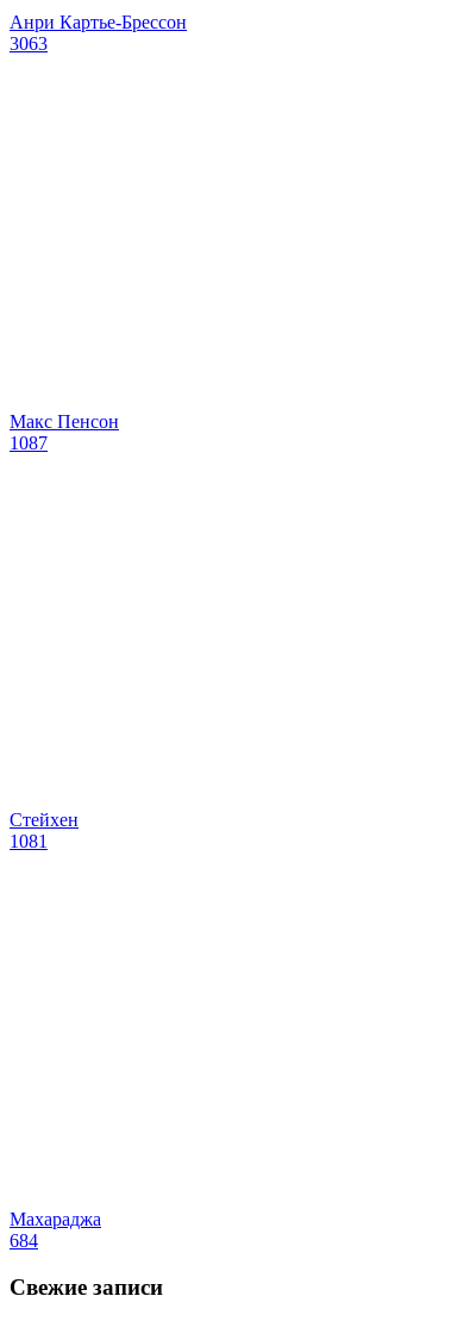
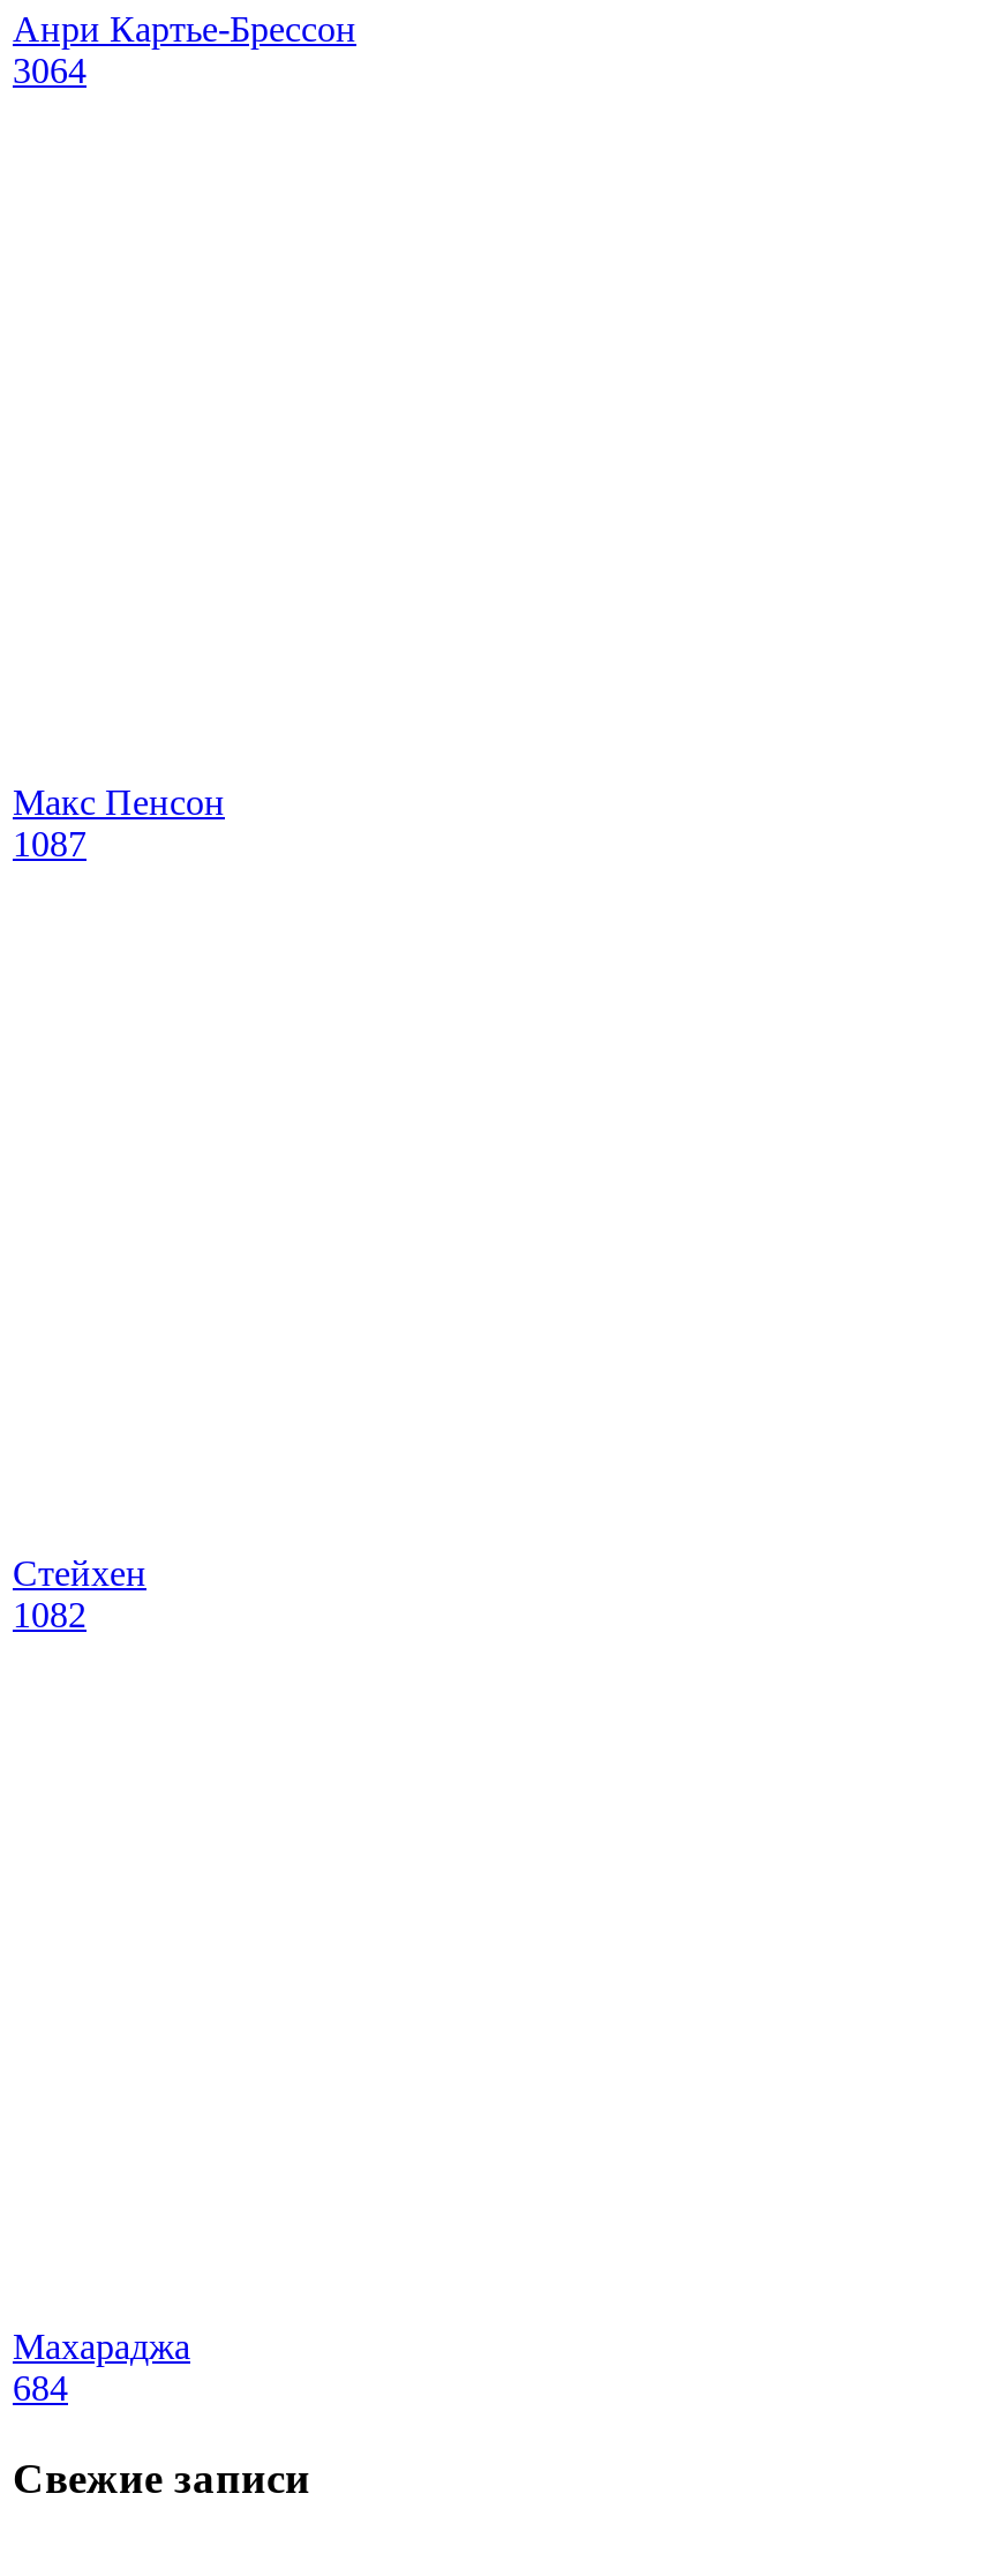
[10,34,48,54] 3063 -> [13,51,87,91] 3064
[10,831,48,852] 1081 -> [13,1596,87,1635] 1082

